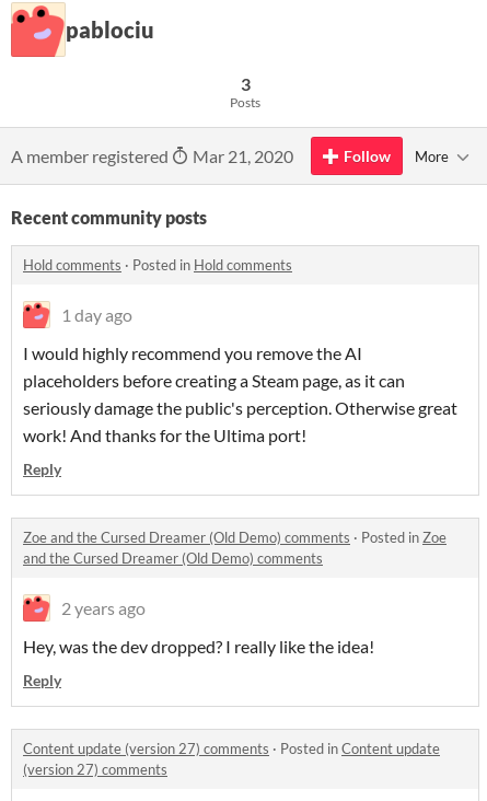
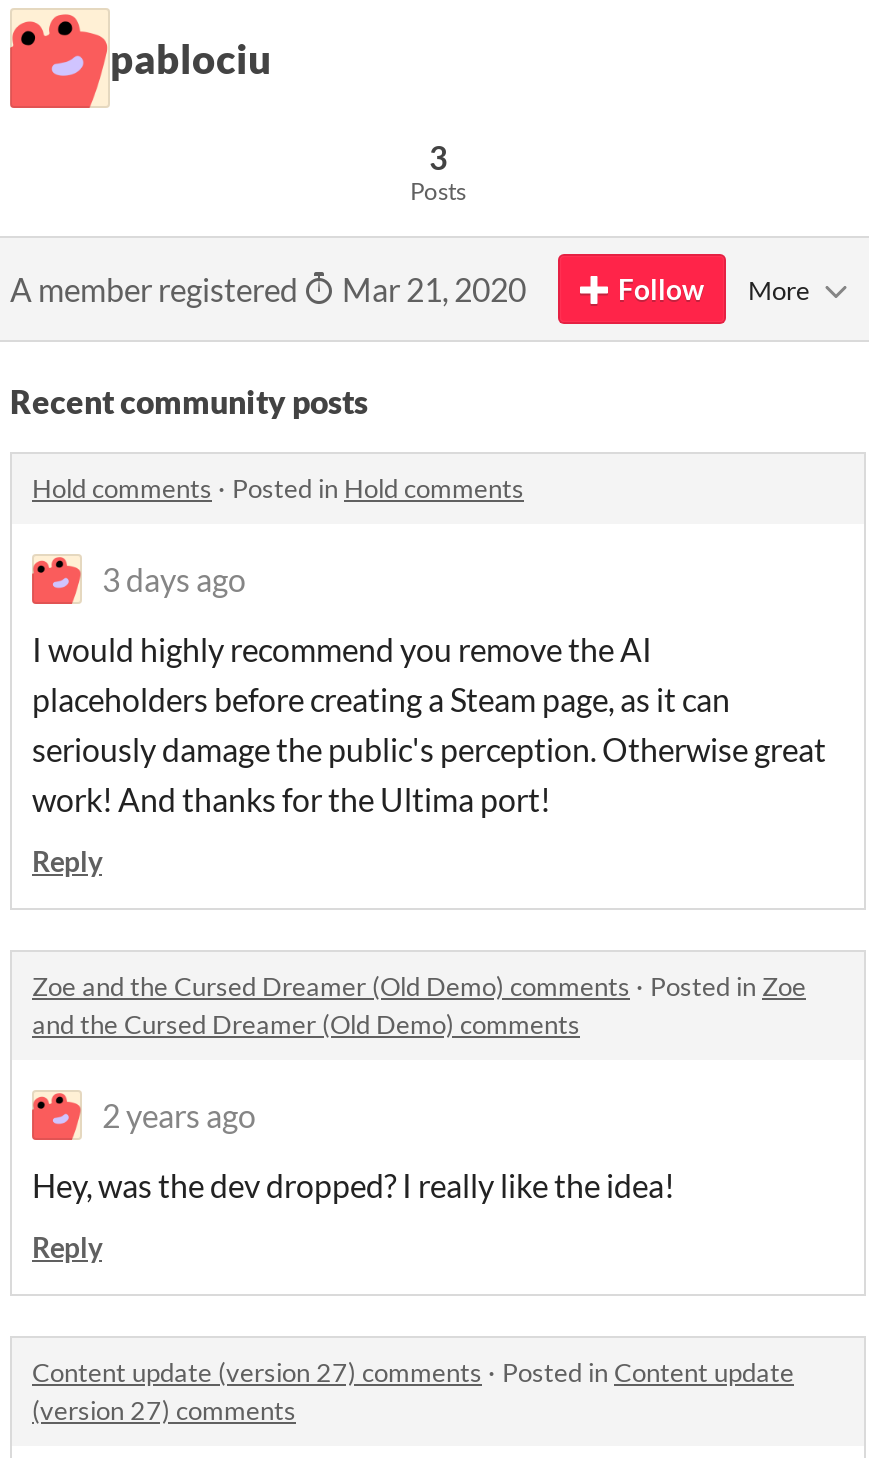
[61,304,132,325] 1 day ago -> [102,560,246,598] 3 days ago

